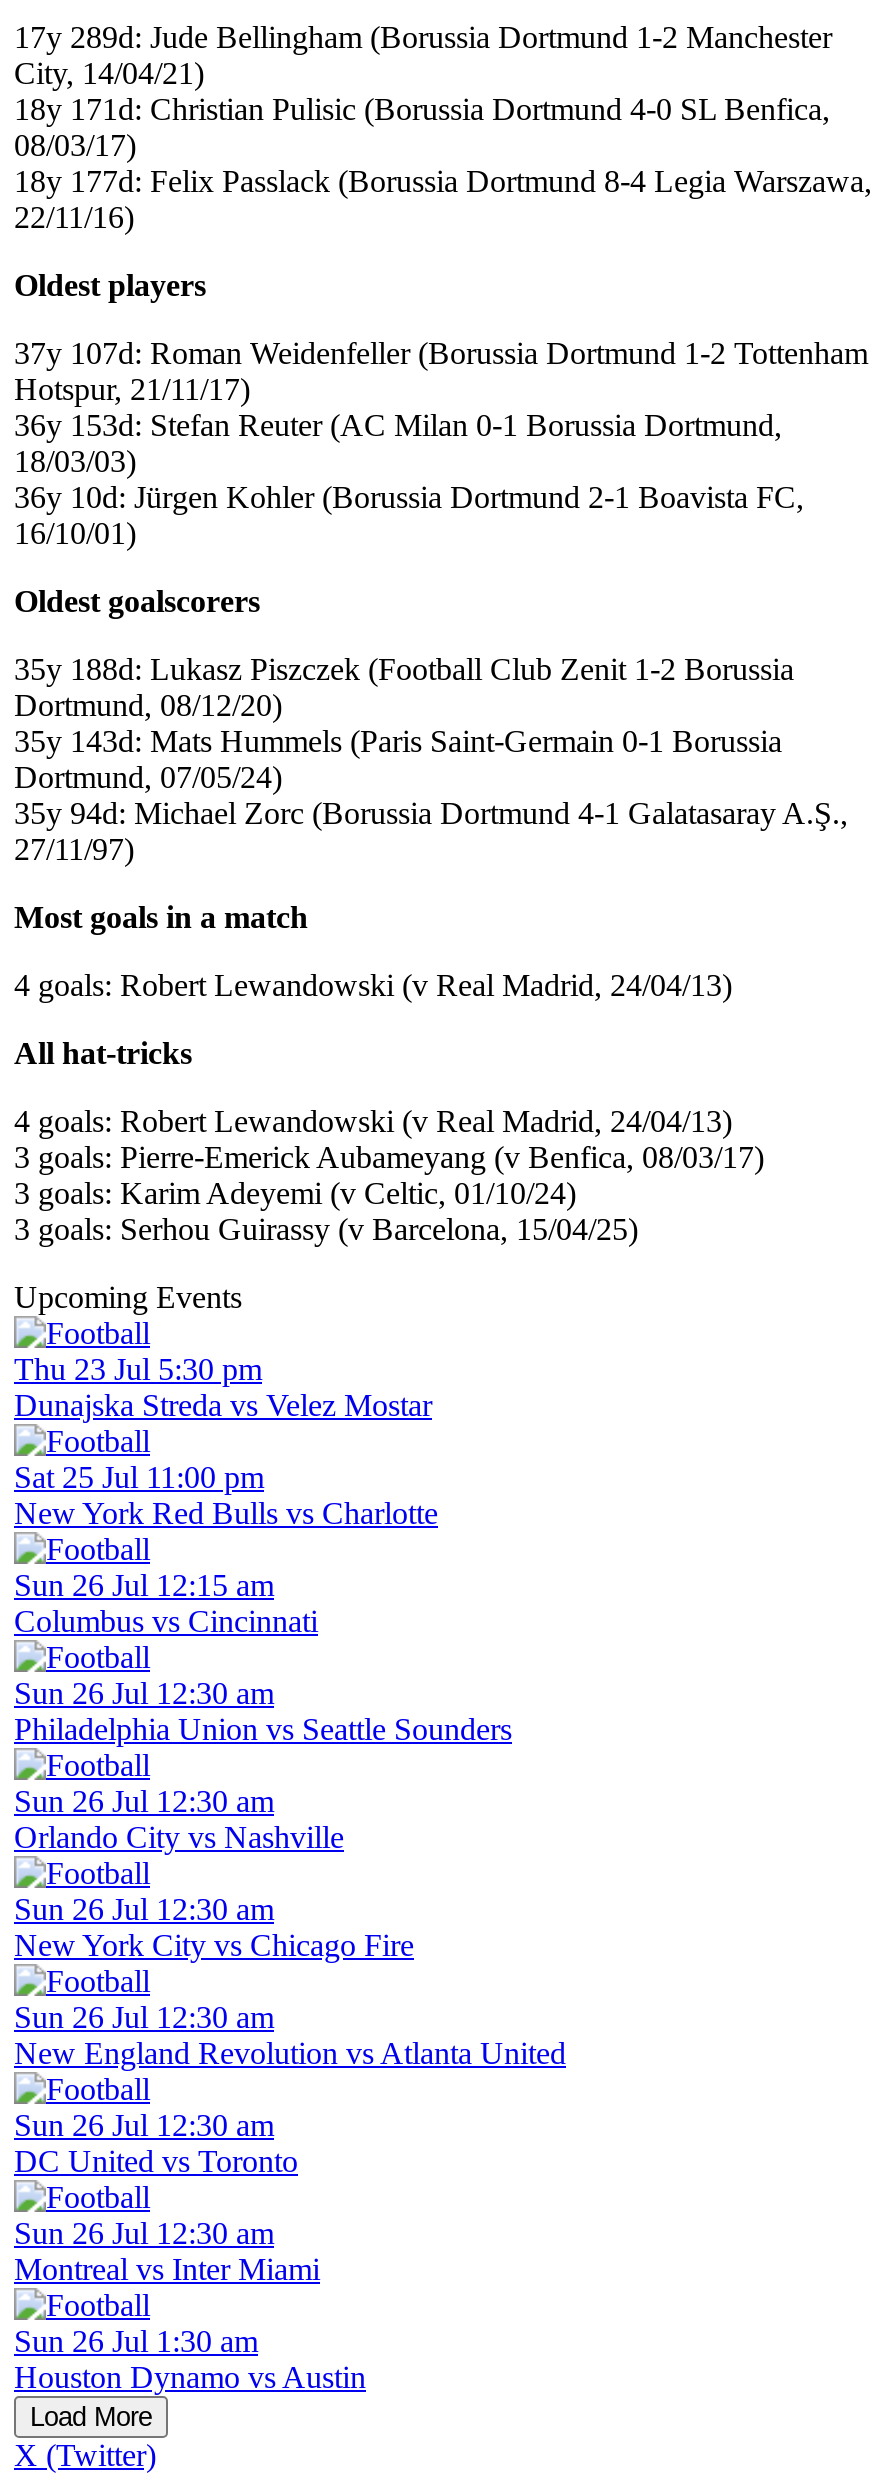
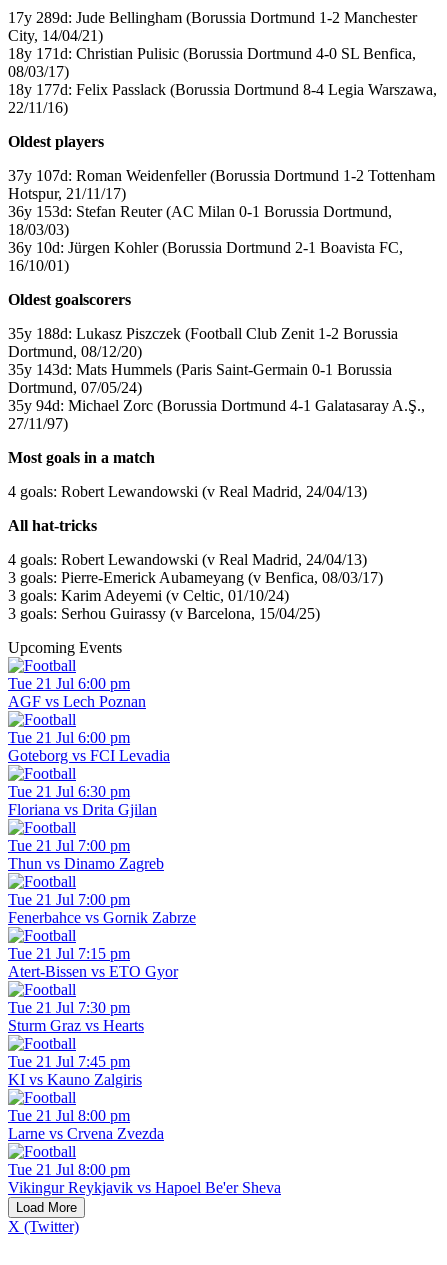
[14,1353,432,1423] Thu 23 Jul 5:30 pm | Dunajska Streda vs Velez Mostar -> [8,675,146,710] Tue 21 Jul 6:00 pm | AGF vs Lech Poznan
[14,1461,438,1531] Sat 25 Jul 11:00 pm | New York Red Bulls vs Charlotte -> [8,729,170,764] Tue 21 Jul 6:00 pm | Goteborg vs FCI Levadia
[14,1569,318,1639] Sun 26 Jul 12:15 am | Columbus vs Cincinnati -> [8,783,157,818] Tue 21 Jul 6:30 pm | Floriana vs Drita Gjilan
[14,1677,512,1747] Sun 26 Jul 12:30 am | Philadelphia Union vs Seattle Sounders -> [8,837,164,872] Tue 21 Jul 7:00 pm | Thun vs Dinamo Zagreb
[14,1785,344,1855] Sun 26 Jul 12:30 am | Orlando City vs Nashville -> [8,891,196,926] Tue 21 Jul 7:00 pm | Fenerbahce vs Gornik Zabrze
[14,1893,414,1963] Sun 26 Jul 12:30 am | New York City vs Chicago Fire -> [8,945,178,980] Tue 21 Jul 7:15 pm | Atert-Bissen vs ETO Gyor
[14,2001,566,2071] Sun 26 Jul 12:30 am | New England Revolution vs Atlanta United -> [8,999,144,1034] Tue 21 Jul 7:30 pm | Sturm Graz vs Hearts
[14,2109,298,2179] Sun 26 Jul 12:30 am | DC United vs Toronto -> [8,1053,142,1088] Tue 21 Jul 7:45 pm | KI vs Kauno Zalgiris
[14,2217,320,2287] Sun 26 Jul 12:30 am | Montreal vs Inter Miami -> [8,1107,164,1142] Tue 21 Jul 8:00 pm | Larne vs Crvena Zvezda
[14,2325,366,2395] Sun 26 Jul 1:30 am | Houston Dynamo vs Austin -> [8,1161,281,1196] Tue 21 Jul 8:00 pm | Vikingur Reykjavik vs Hapoel Be'er Sheva

